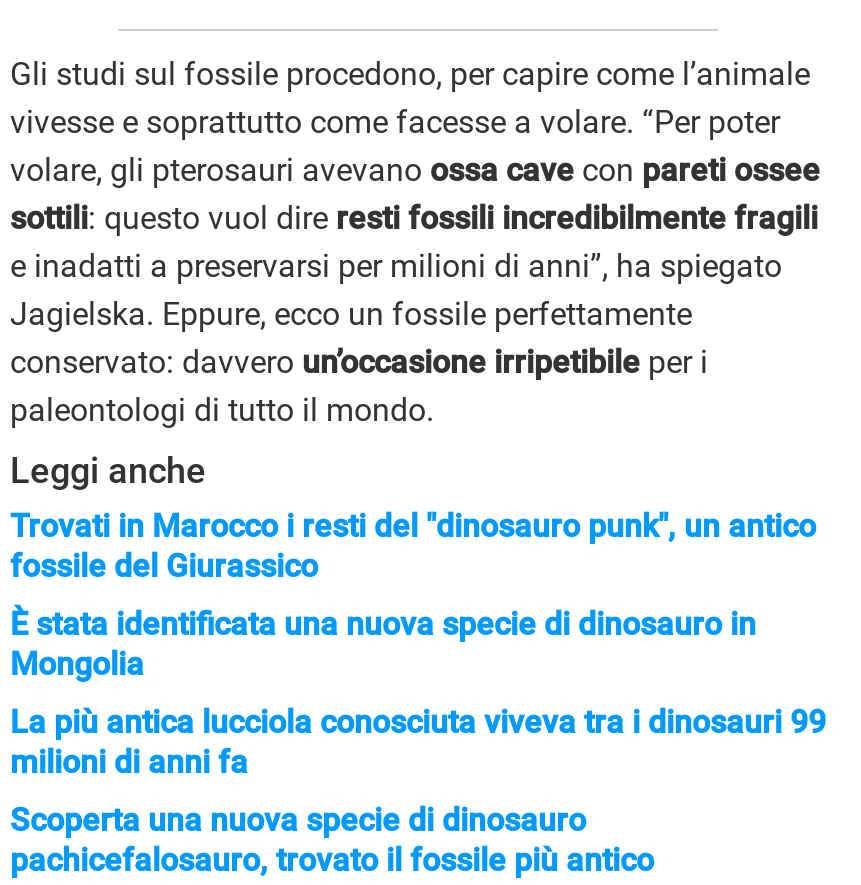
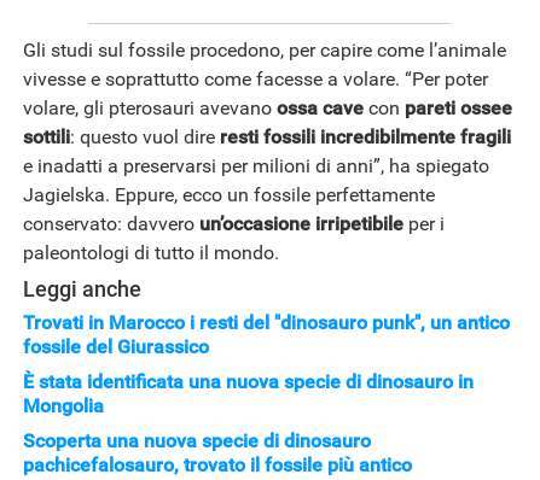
[10,704,826,782] La più antica lucciola conosciuta viveva tra i dinosauri 99 | milioni di anni fa -> none

